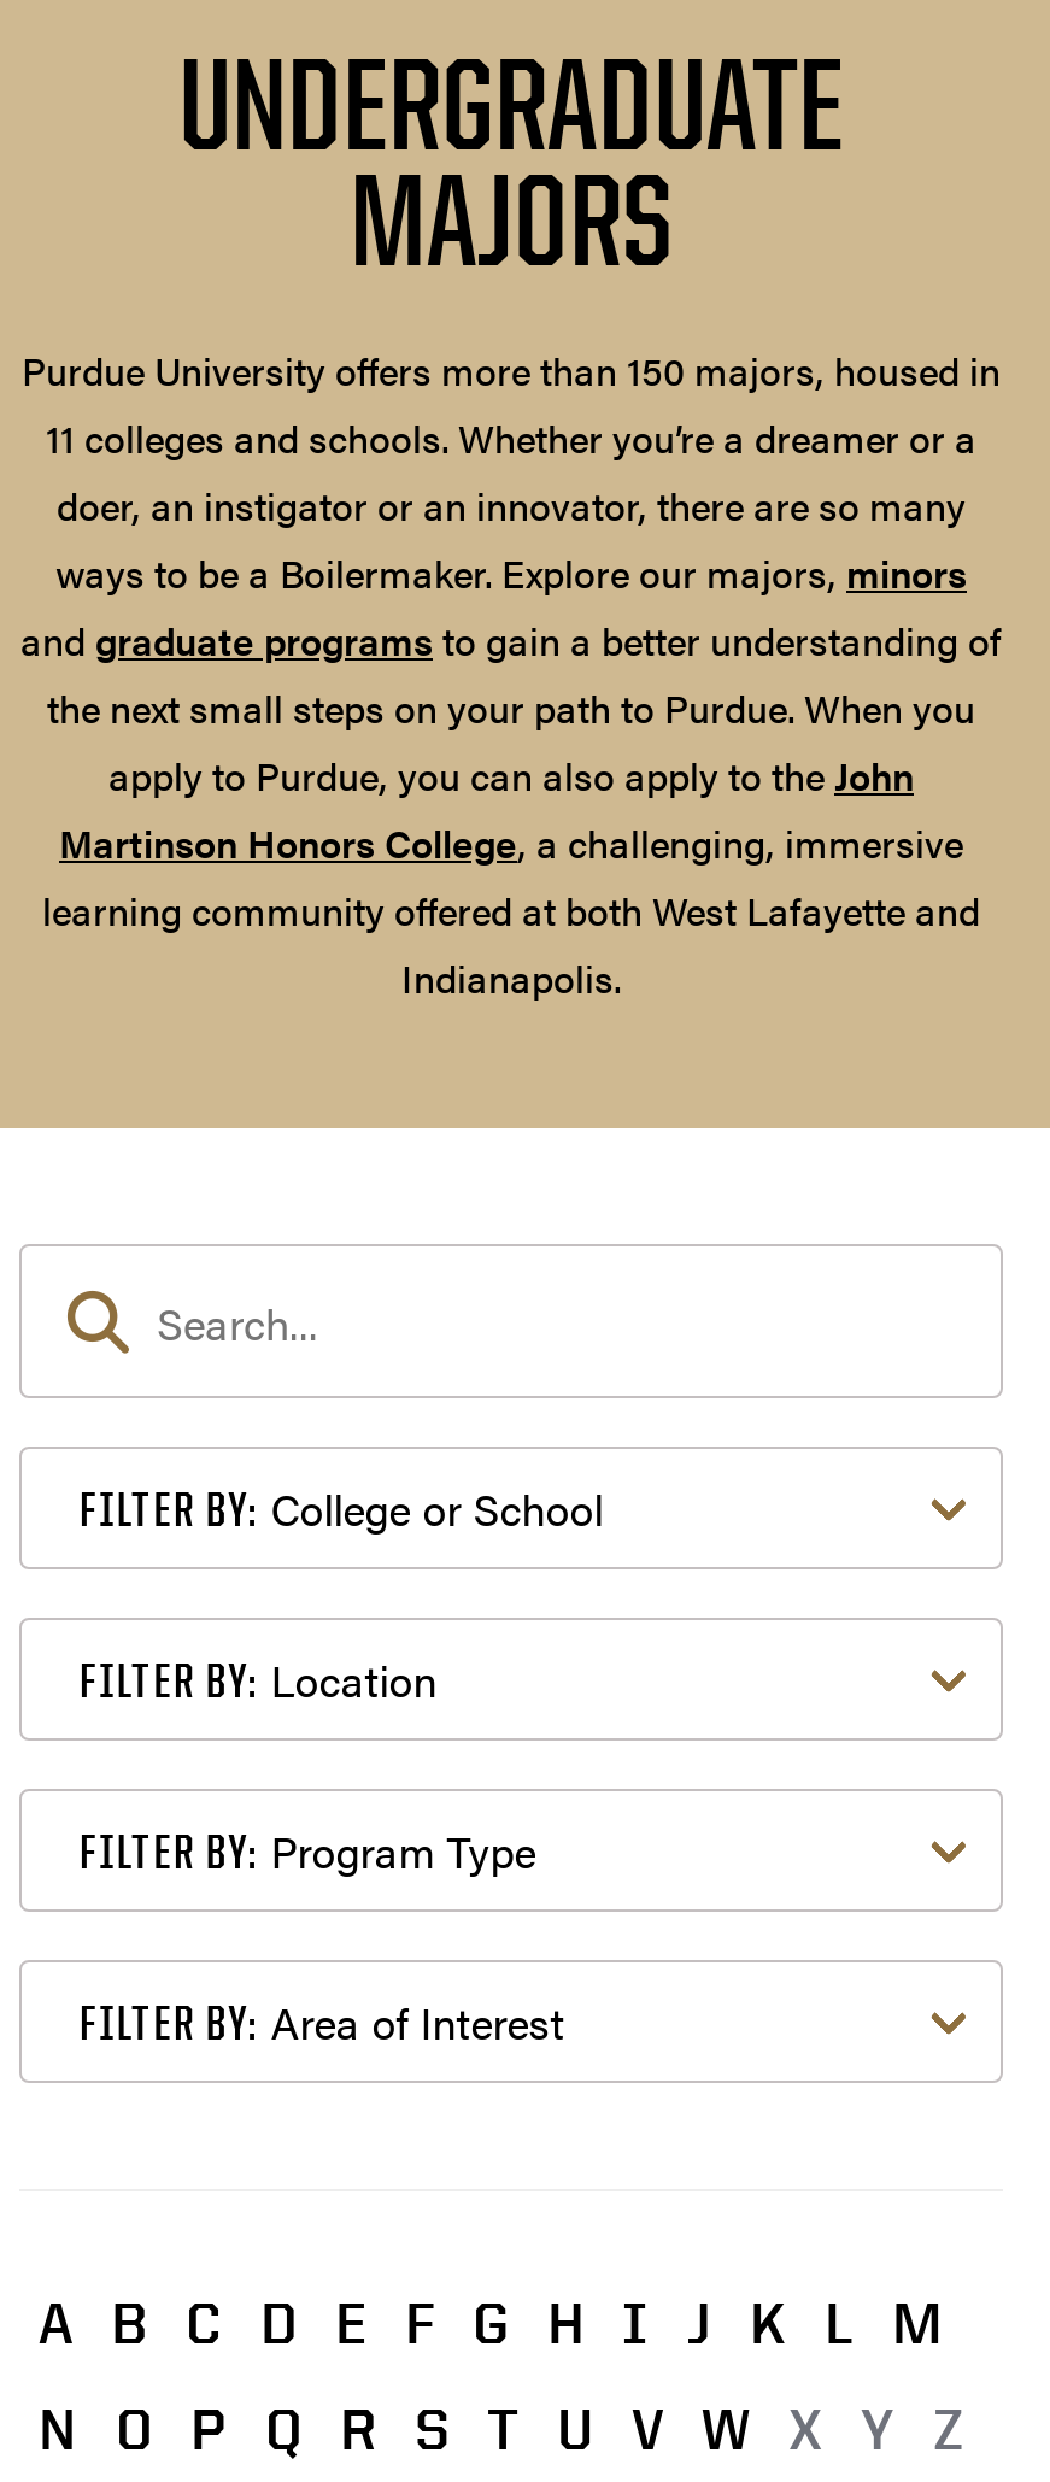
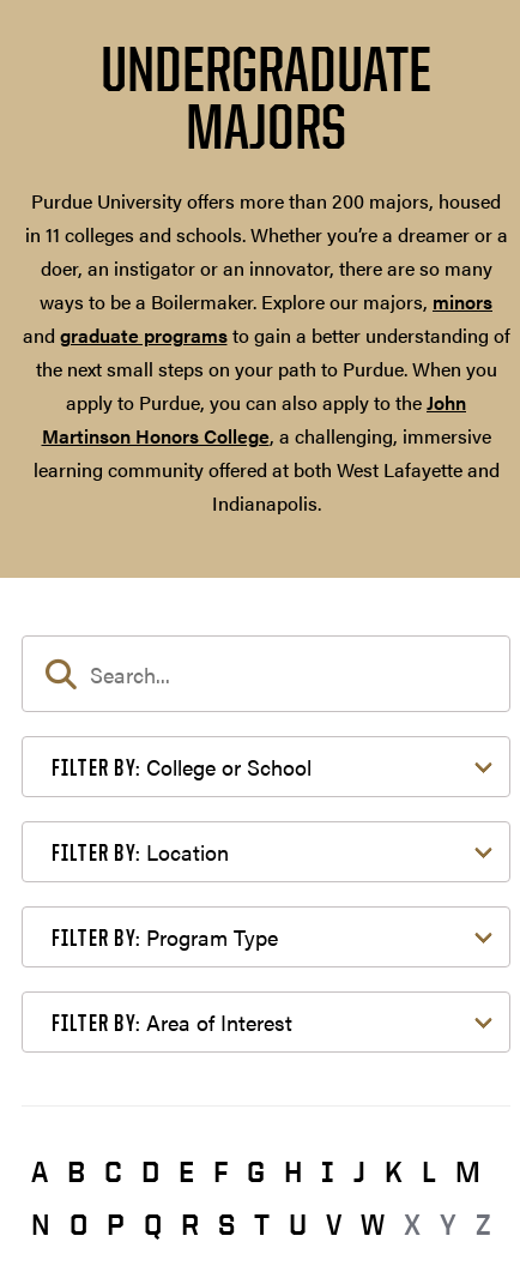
[22,343,1001,466] Purdue University offers more than 150 majors, housed in | 11 colleges and schools. Whether you’re a dreamer or a -> [25,187,507,248] Purdue University offers more than 200 majors, housed | in 11 colleges and schools. Whether you’re a dreamer or a

